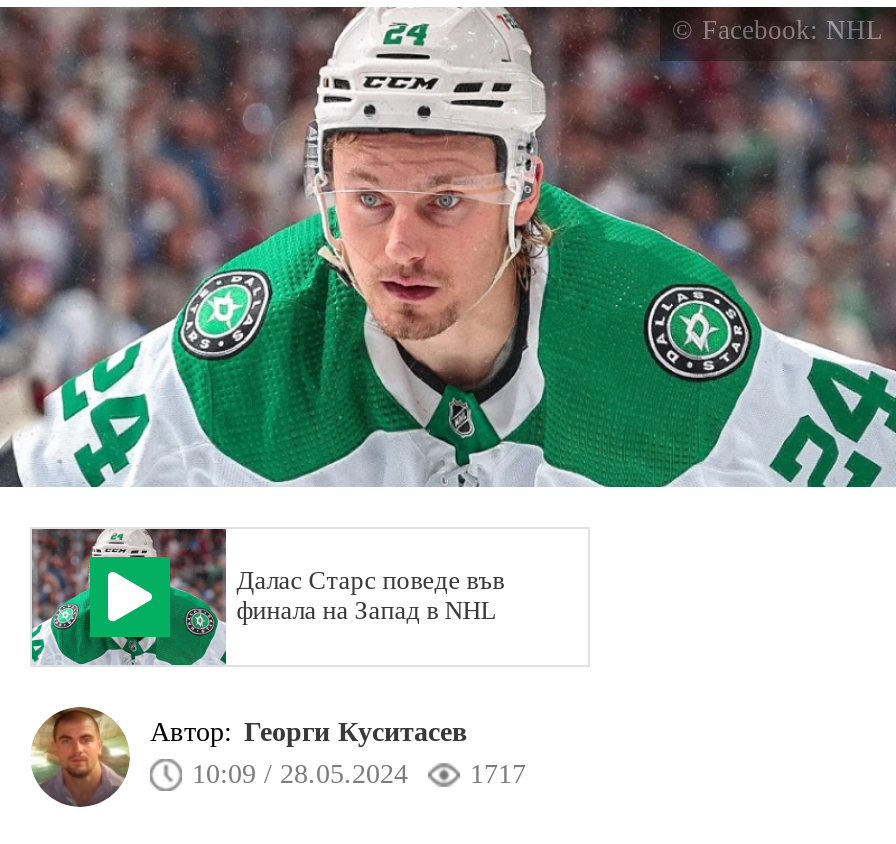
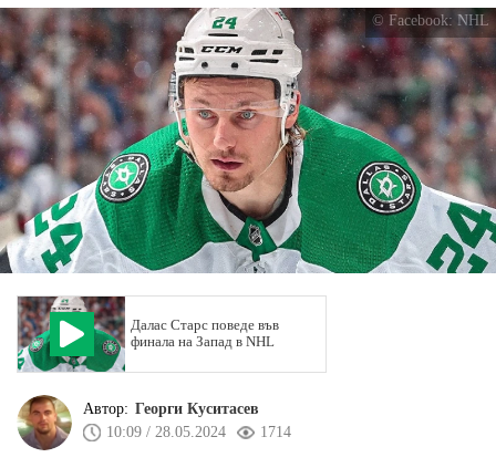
[470,759,526,789] 1717 -> [260,424,291,440] 1714

